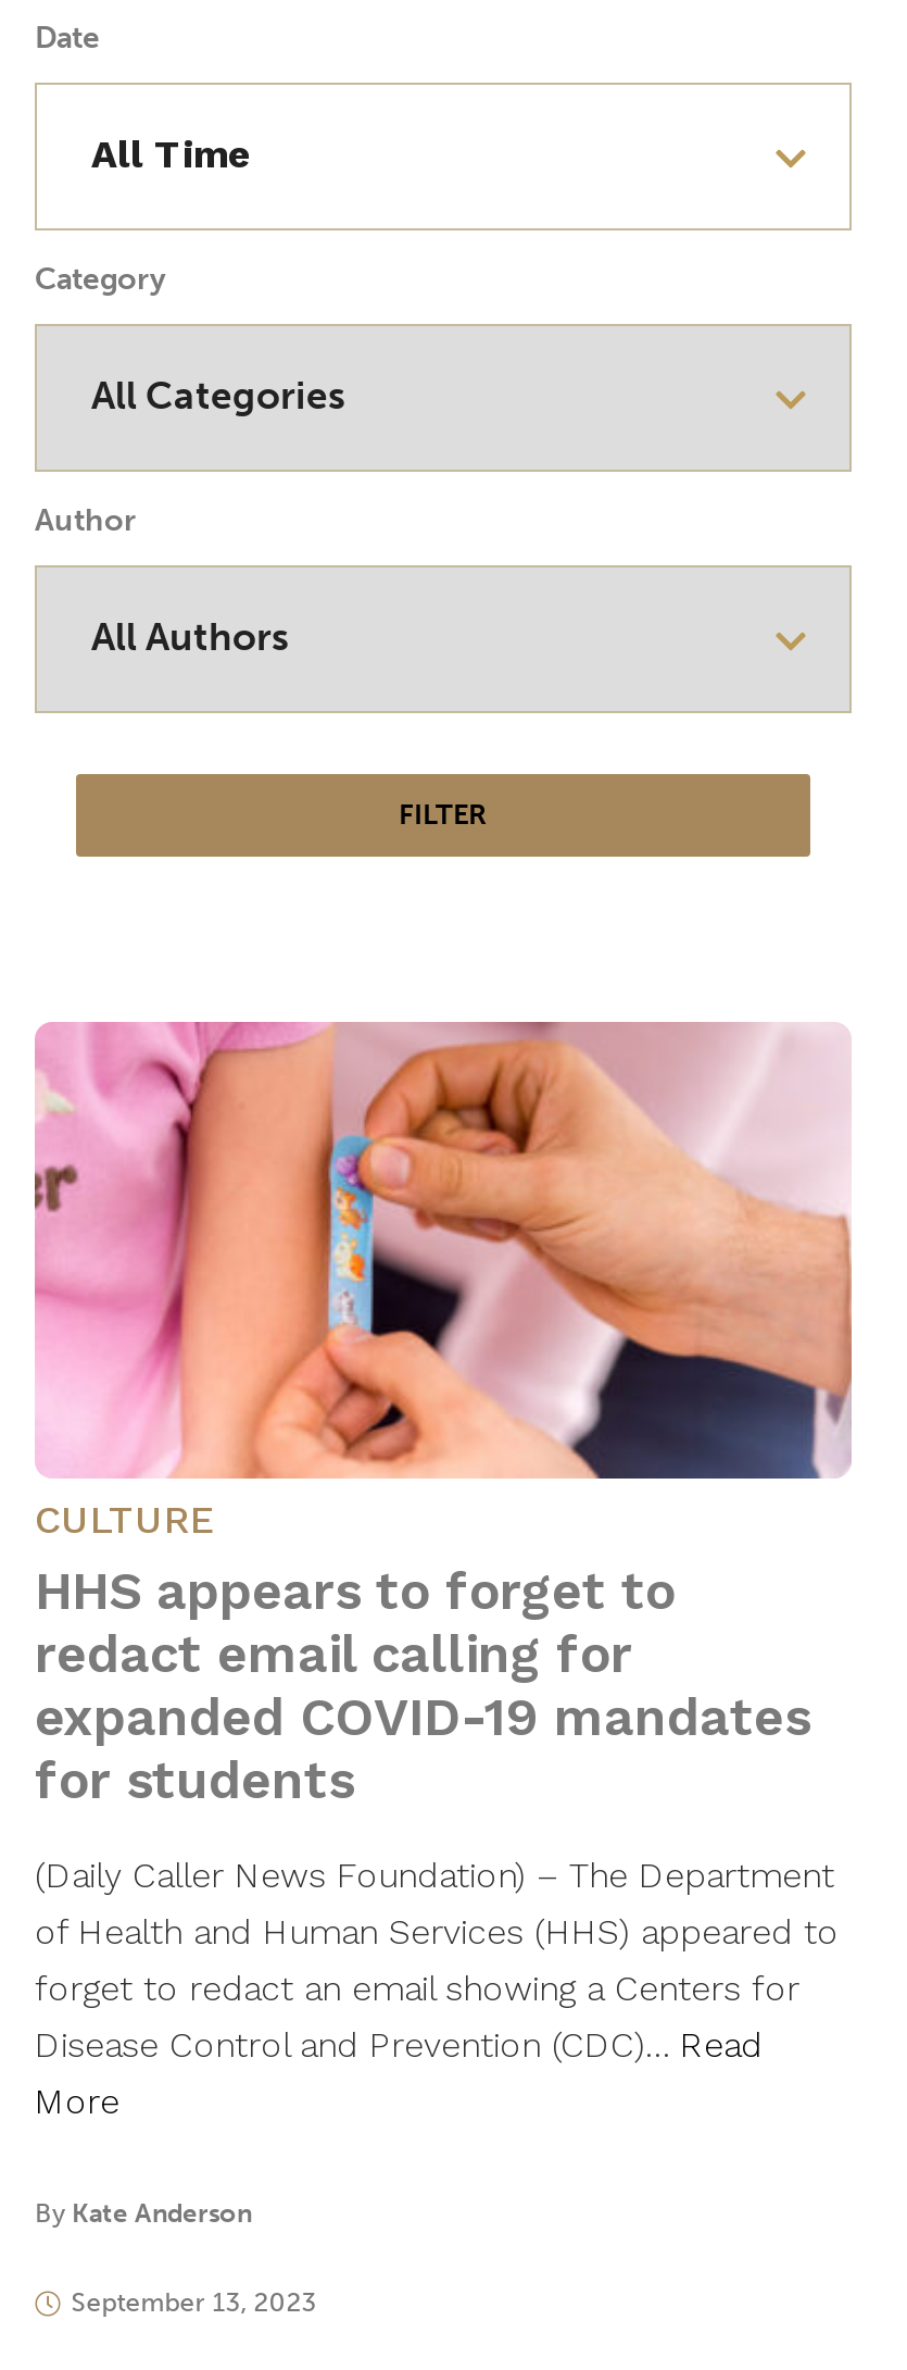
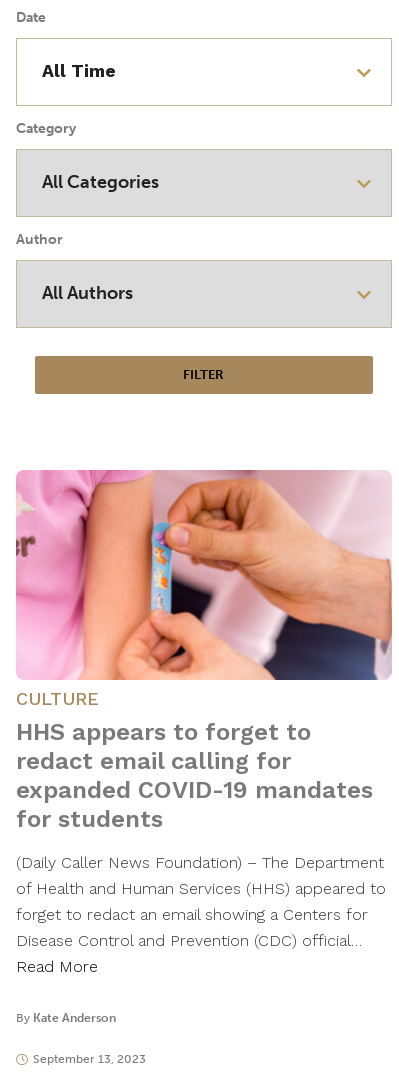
[35,2024,763,2122] Disease Control and Prevention (CDC)… Read | More -> [16,931,362,976] Disease Control and Prevention (CDC) official… | Read More

